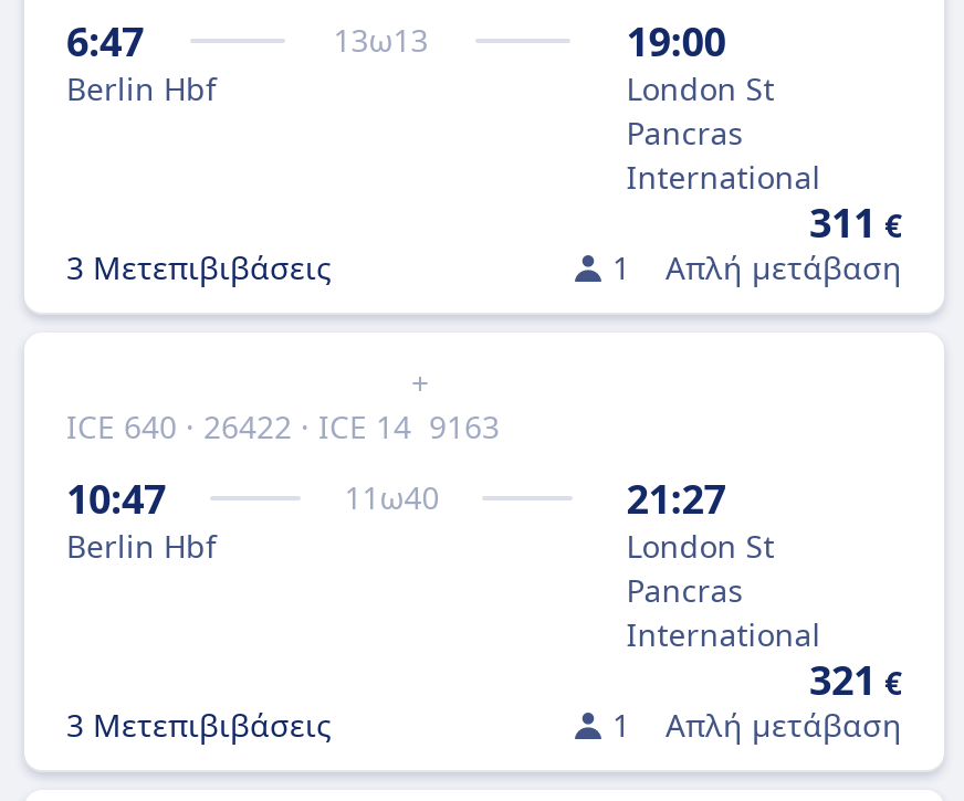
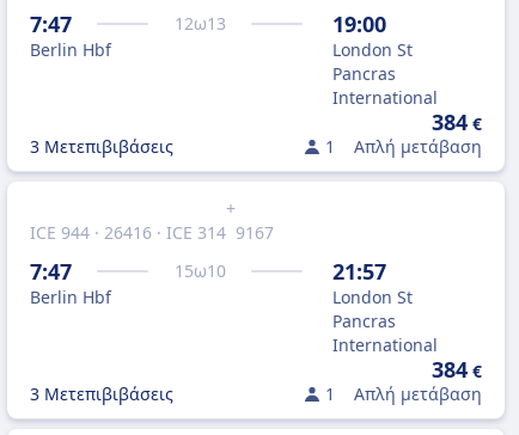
[66,14,144,67] 6:47 -> [30,10,72,38] 7:47
[333,19,428,61] 13ω13 -> [174,12,226,35] 12ω13
[809,196,902,249] 311 € -> [432,108,482,136] 384 €
[66,405,411,447] ICE 640 · 26422 · ICE 14 -> [30,221,226,244] ICE 944 · 26416 · ICE 314
[429,405,500,447] 9163 -> [236,221,274,244] 9167
[66,472,166,525] 10:47 -> [30,257,72,286] 7:47
[344,476,439,518] 11 ω40 -> [174,259,226,282] 15 ω10
[626,472,726,525] 21:27 -> [333,257,387,286] 21:57
[809,653,902,706] 321 € -> [432,355,482,384] 384 €

